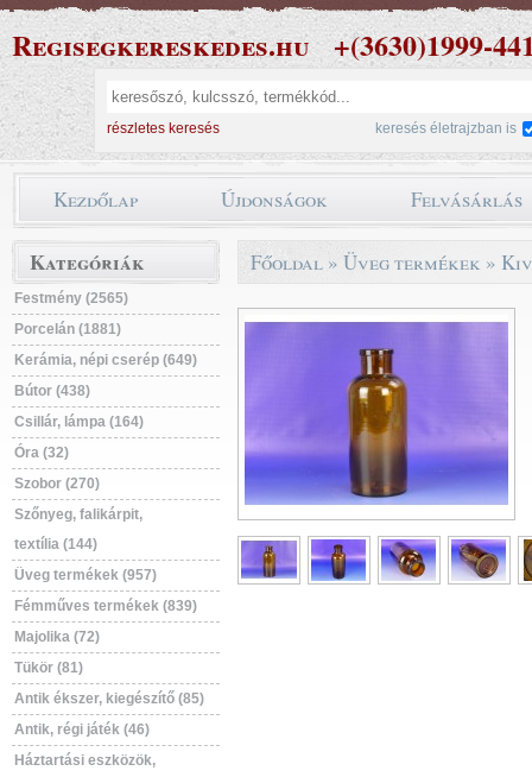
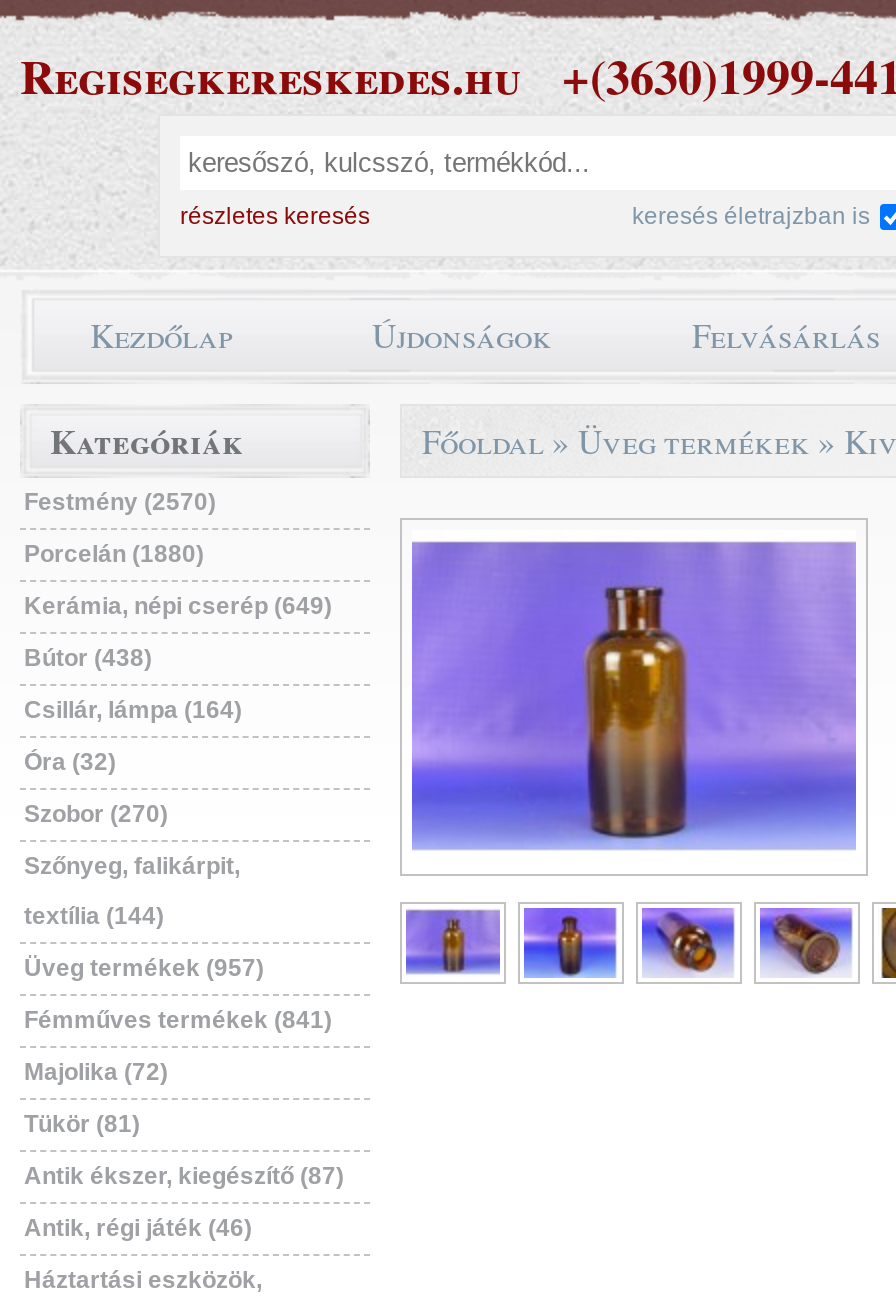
[14,290,128,307] Festmény (2565) -> [24,488,216,516] Festmény (2570)
[14,321,121,337] Porcelán (1881) -> [24,540,204,568] Porcelán (1880)
[14,598,197,614] Fémműves termékek (839) -> [24,1006,332,1034] Fémműves termékek (841)
[14,690,204,707] Antik ékszer, kiegészítő (85) -> [24,1162,344,1190] Antik ékszer, kiegészítő (87)

